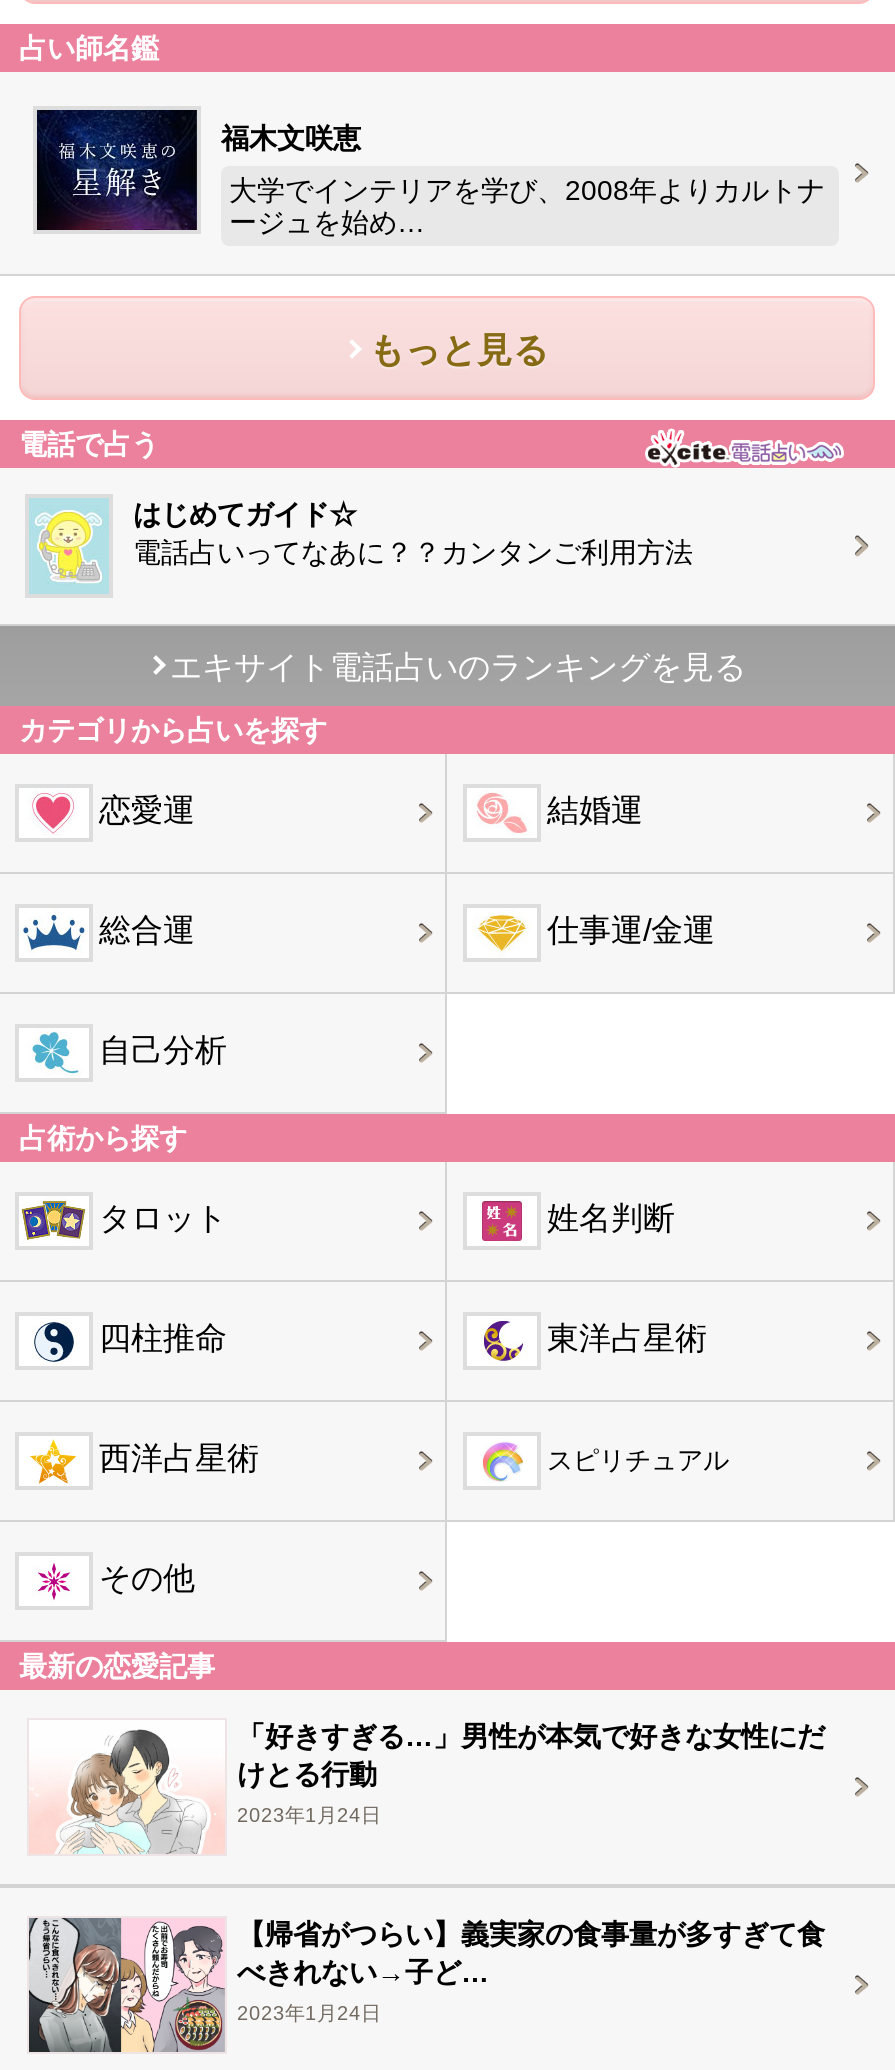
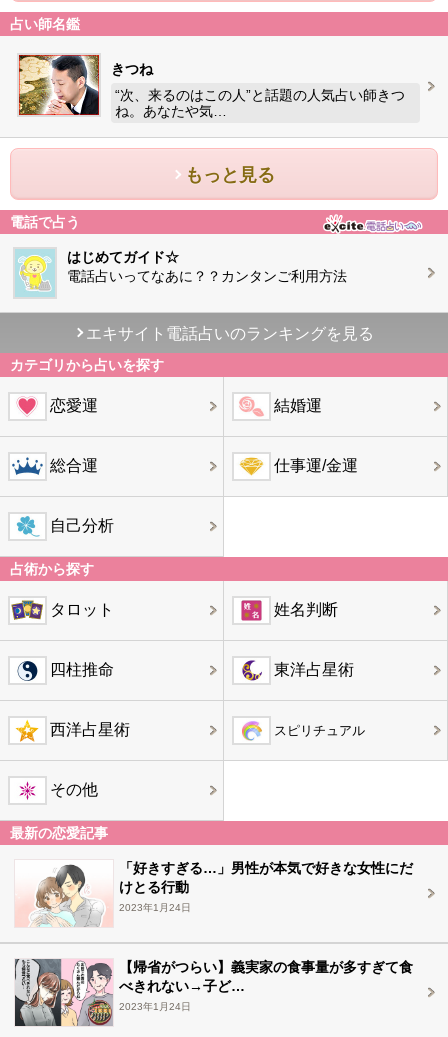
[35,108,361,232] [image] | 福木文咲恵 -> [18,54,153,116] [image] | きつね
[229,174,825,238] 大学でインテリアを学び、2008年よりカルトナ | ージュを始め… -> [115,87,405,119] “次、来るのはこの人”と話題の人気占い師きつ | ね。あなたや気…

